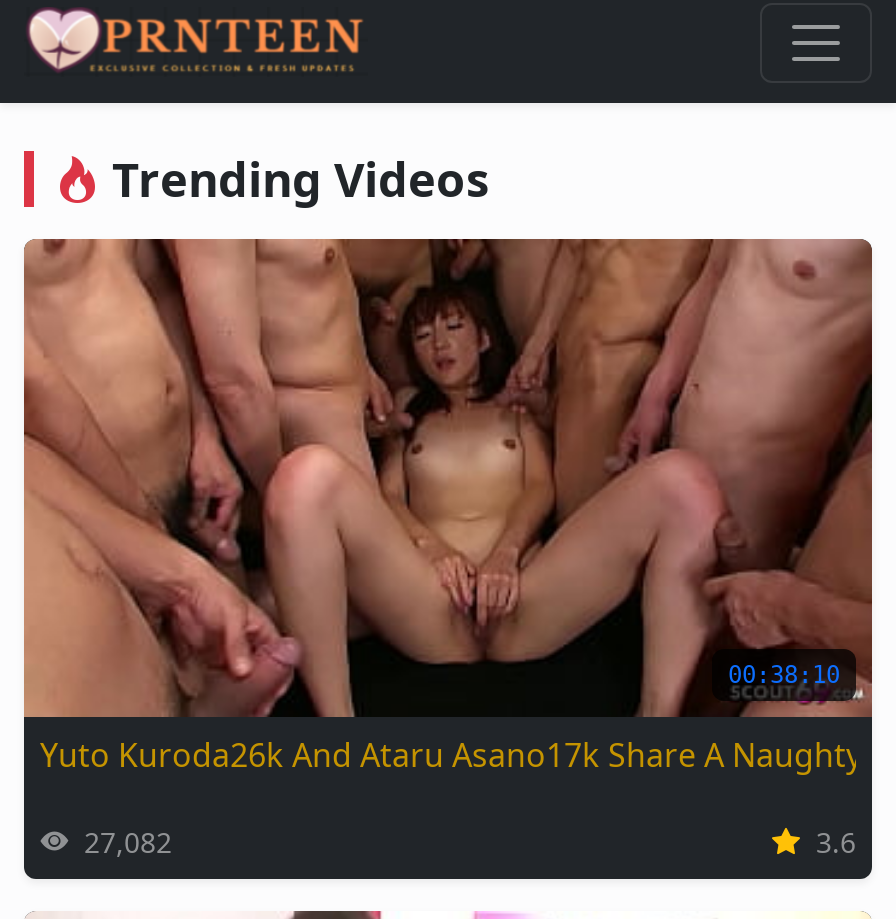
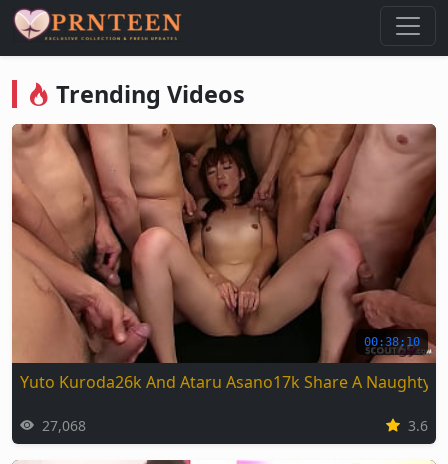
[76,822,172,860] 27,082 -> [38,415,86,434] 27,068

